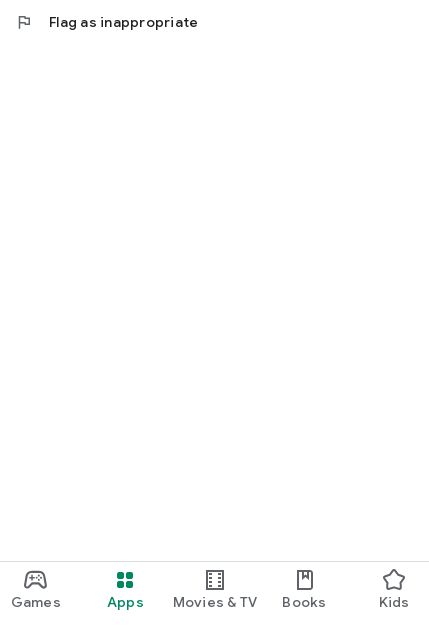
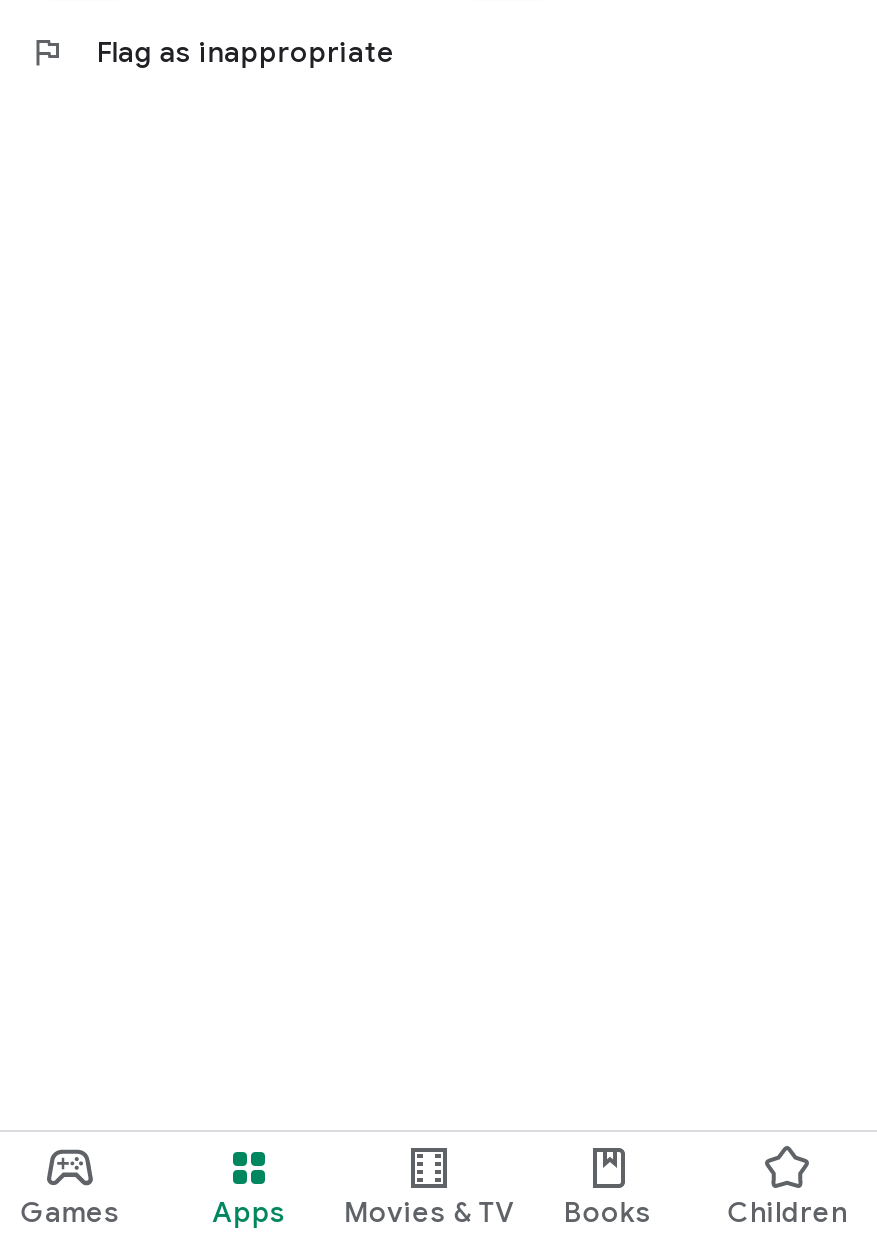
[379,592,410,610] Kids -> [727,1193,847,1229] Children

